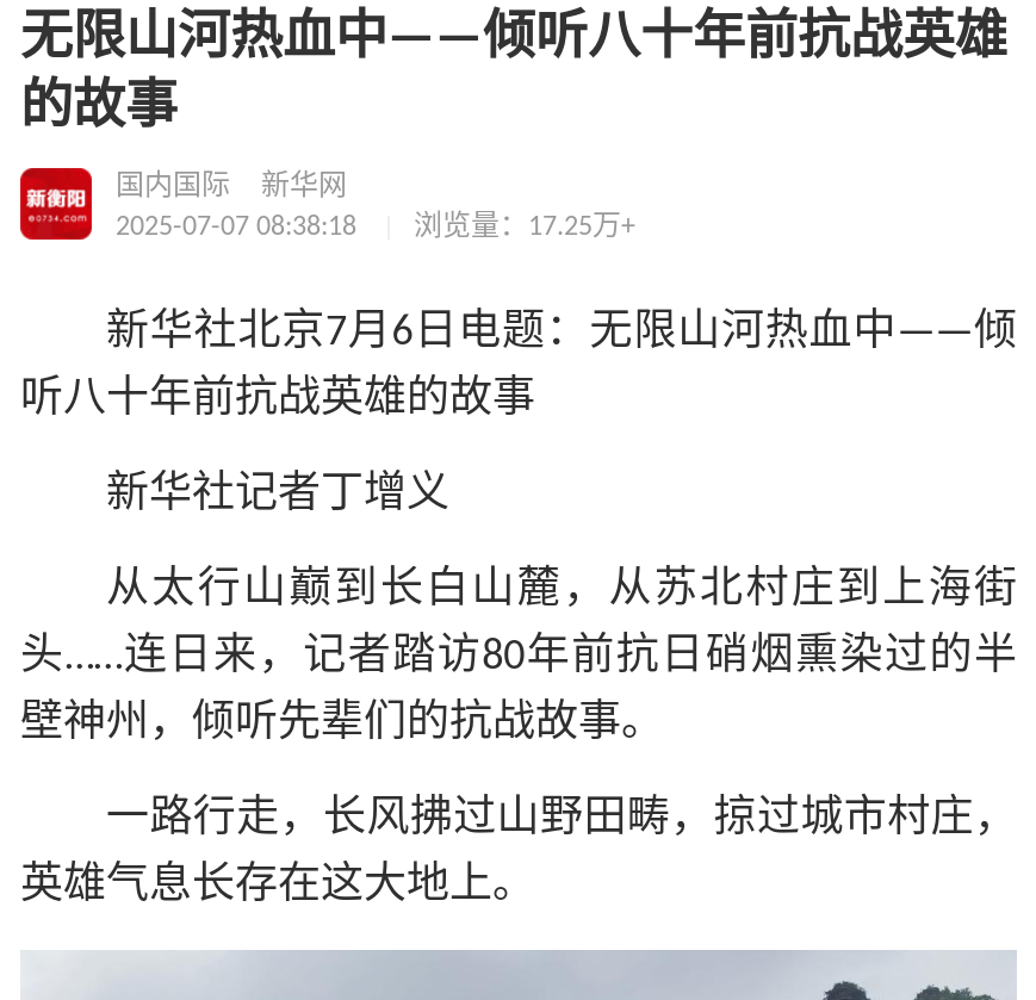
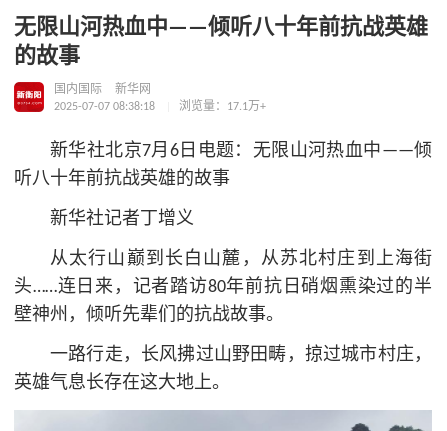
[116,213,635,242] 2025-07-07 08:38:18 浏览量：17.25万+ -> [54,101,266,113] 2025-07-07 08:38:18 浏览量：17.1万+

